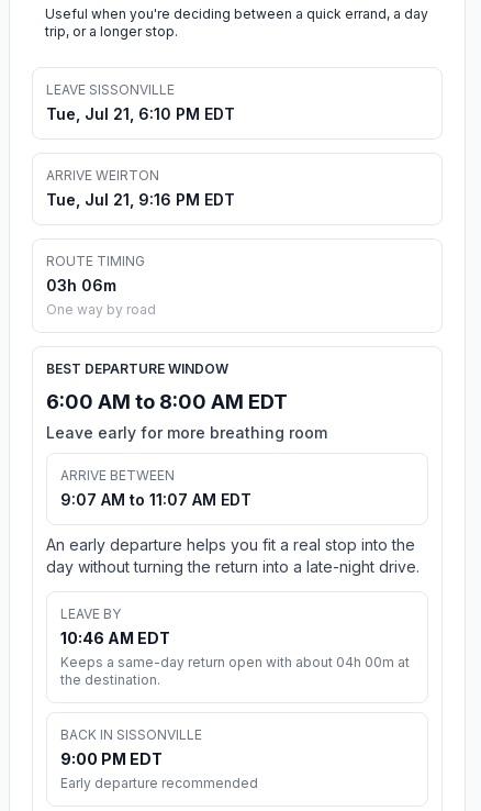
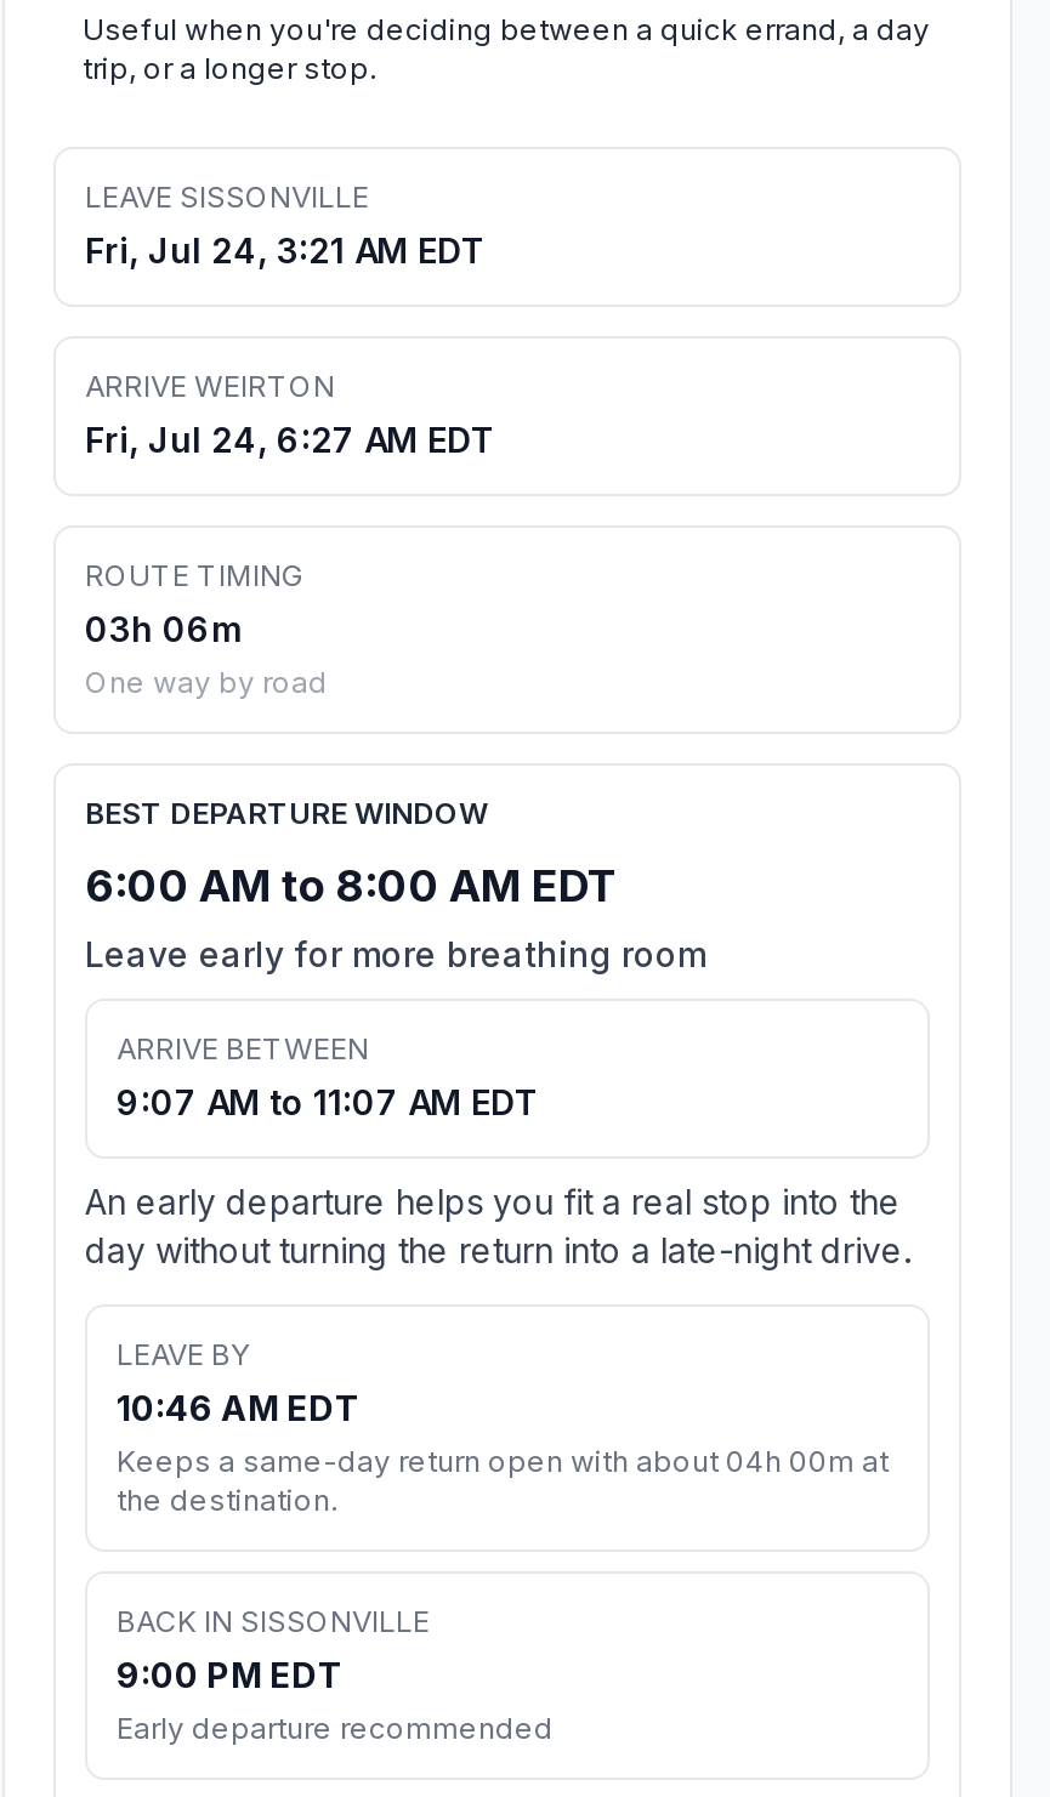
[46,104,235,123] Tue, Jul 21, 6:10 PM EDT -> [85,229,486,271] Fri, Jul 24, 3:21 AM EDT
[46,190,235,209] Tue, Jul 21, 9:16 PM EDT -> [85,419,495,460] Fri, Jul 24, 6:27 AM EDT

